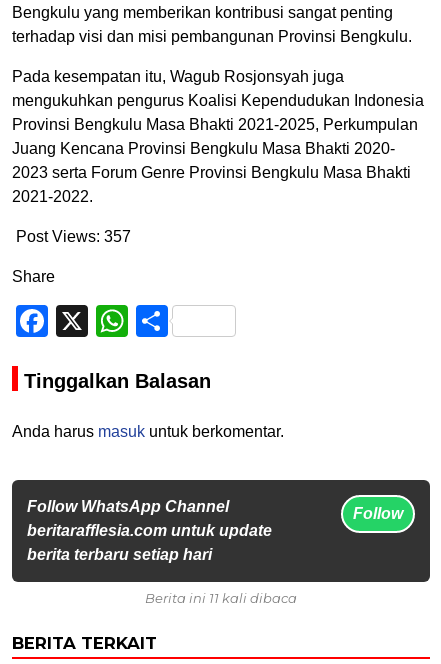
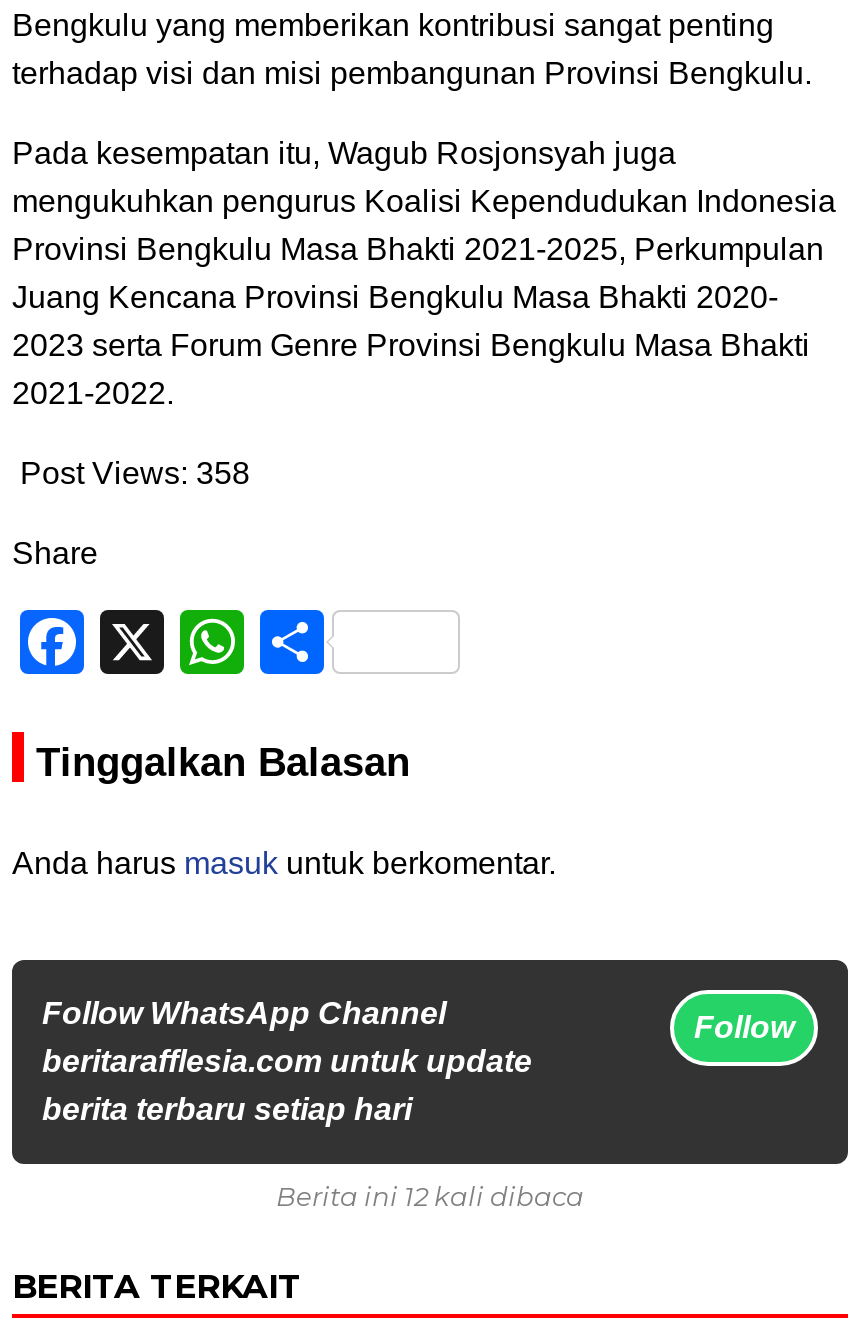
[16,228,131,245] Post Views: 357 -> [20,457,250,491] Post Views: 358
[145,590,297,606] Berita ini 11 kali dibaca -> [276,1181,584,1213] Berita ini 12 kali dibaca

